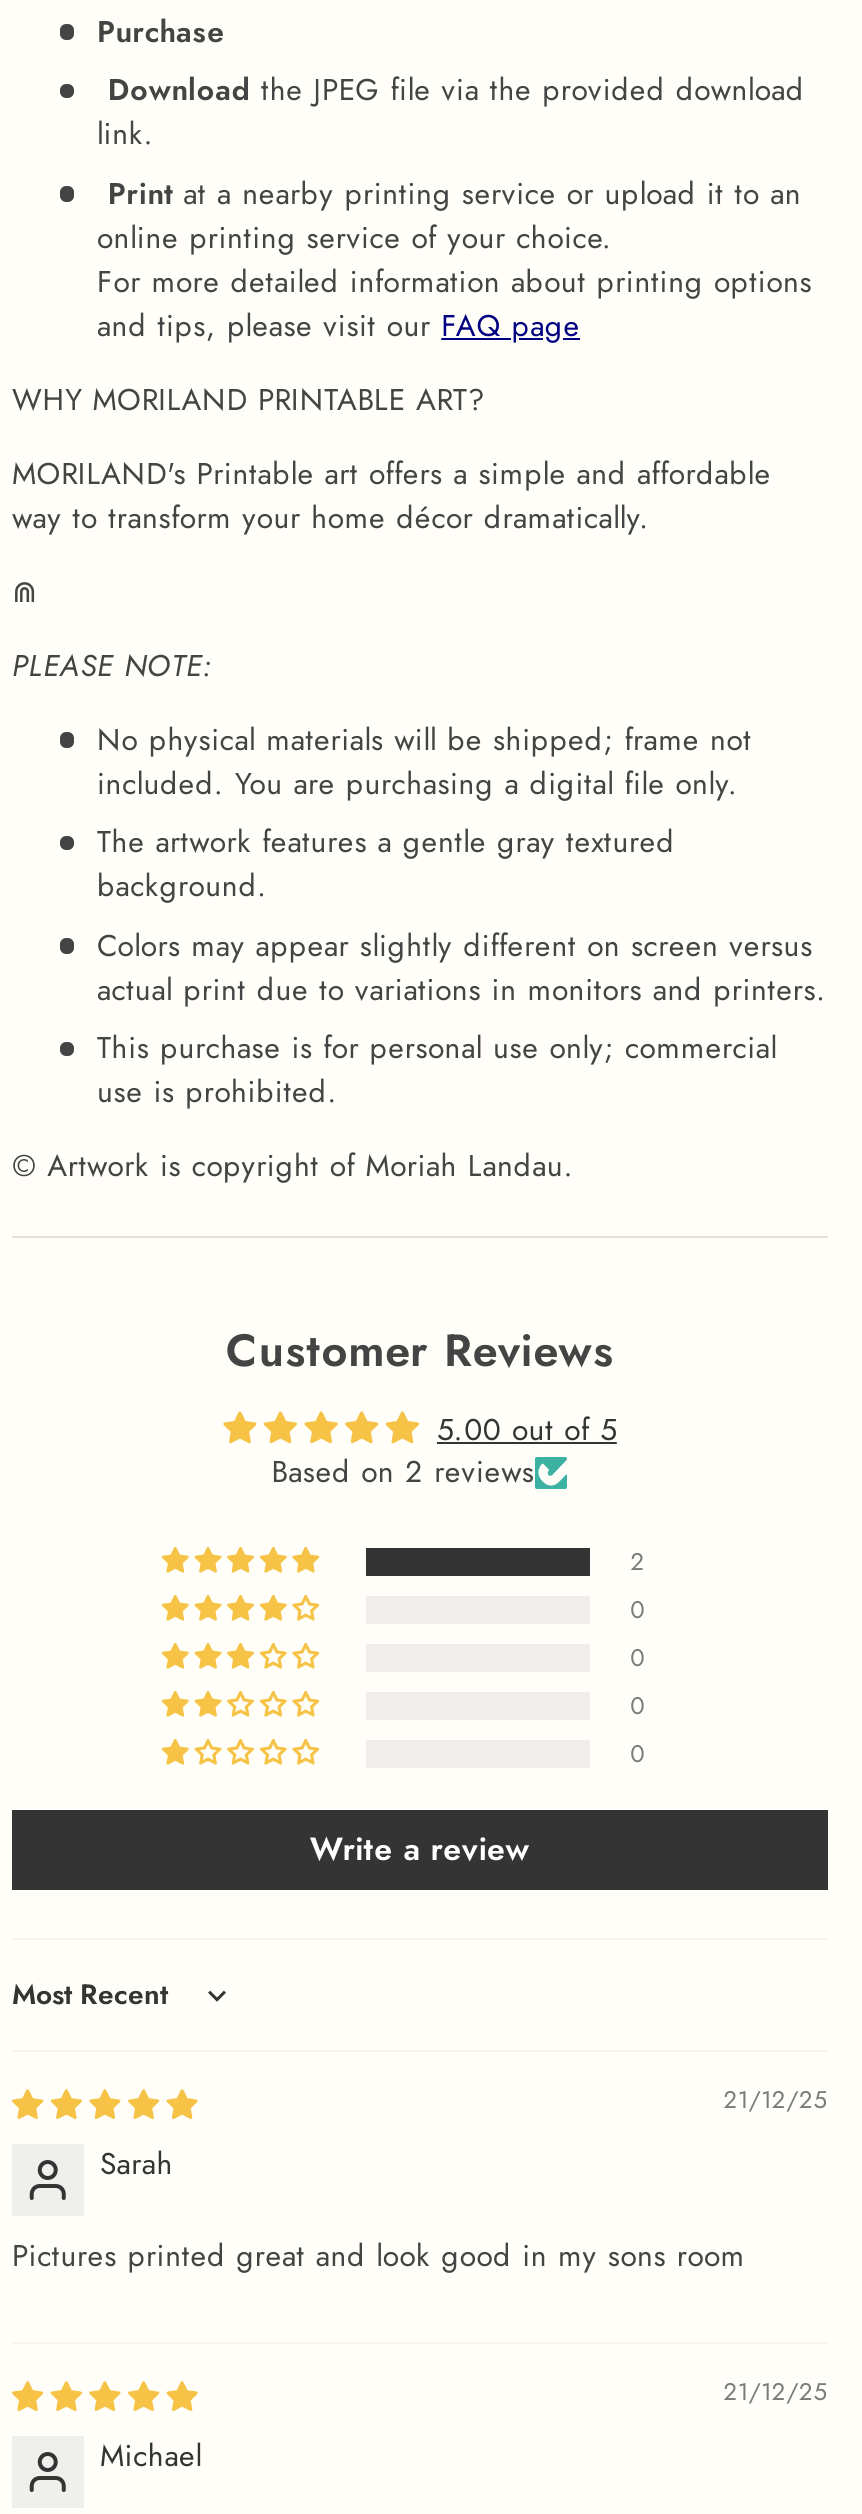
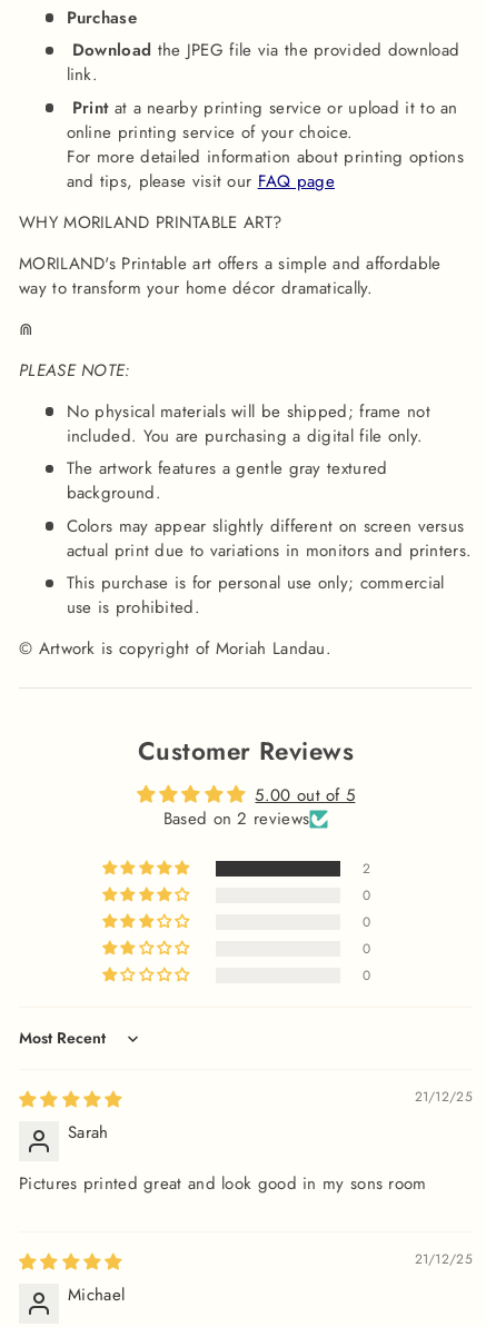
[310,1827,530,1873] Write a review -> none

